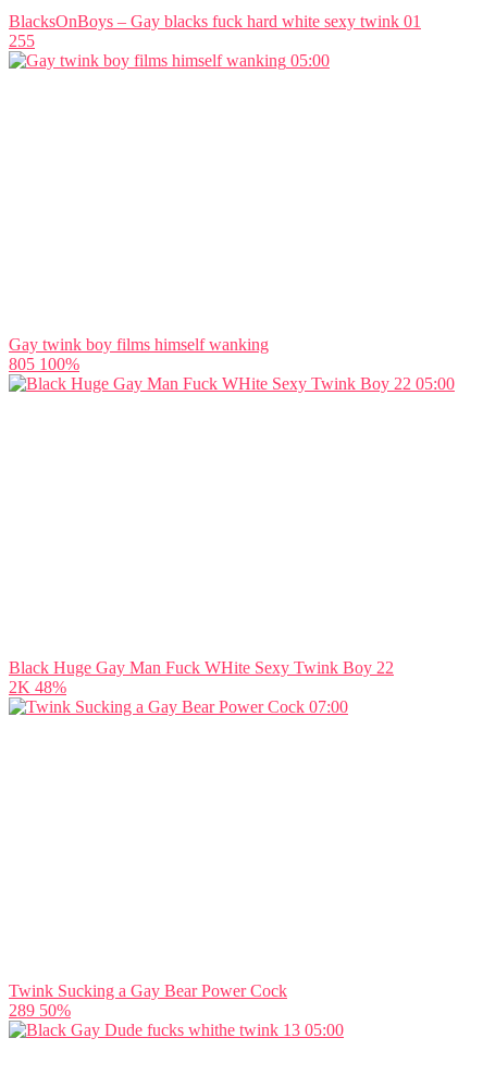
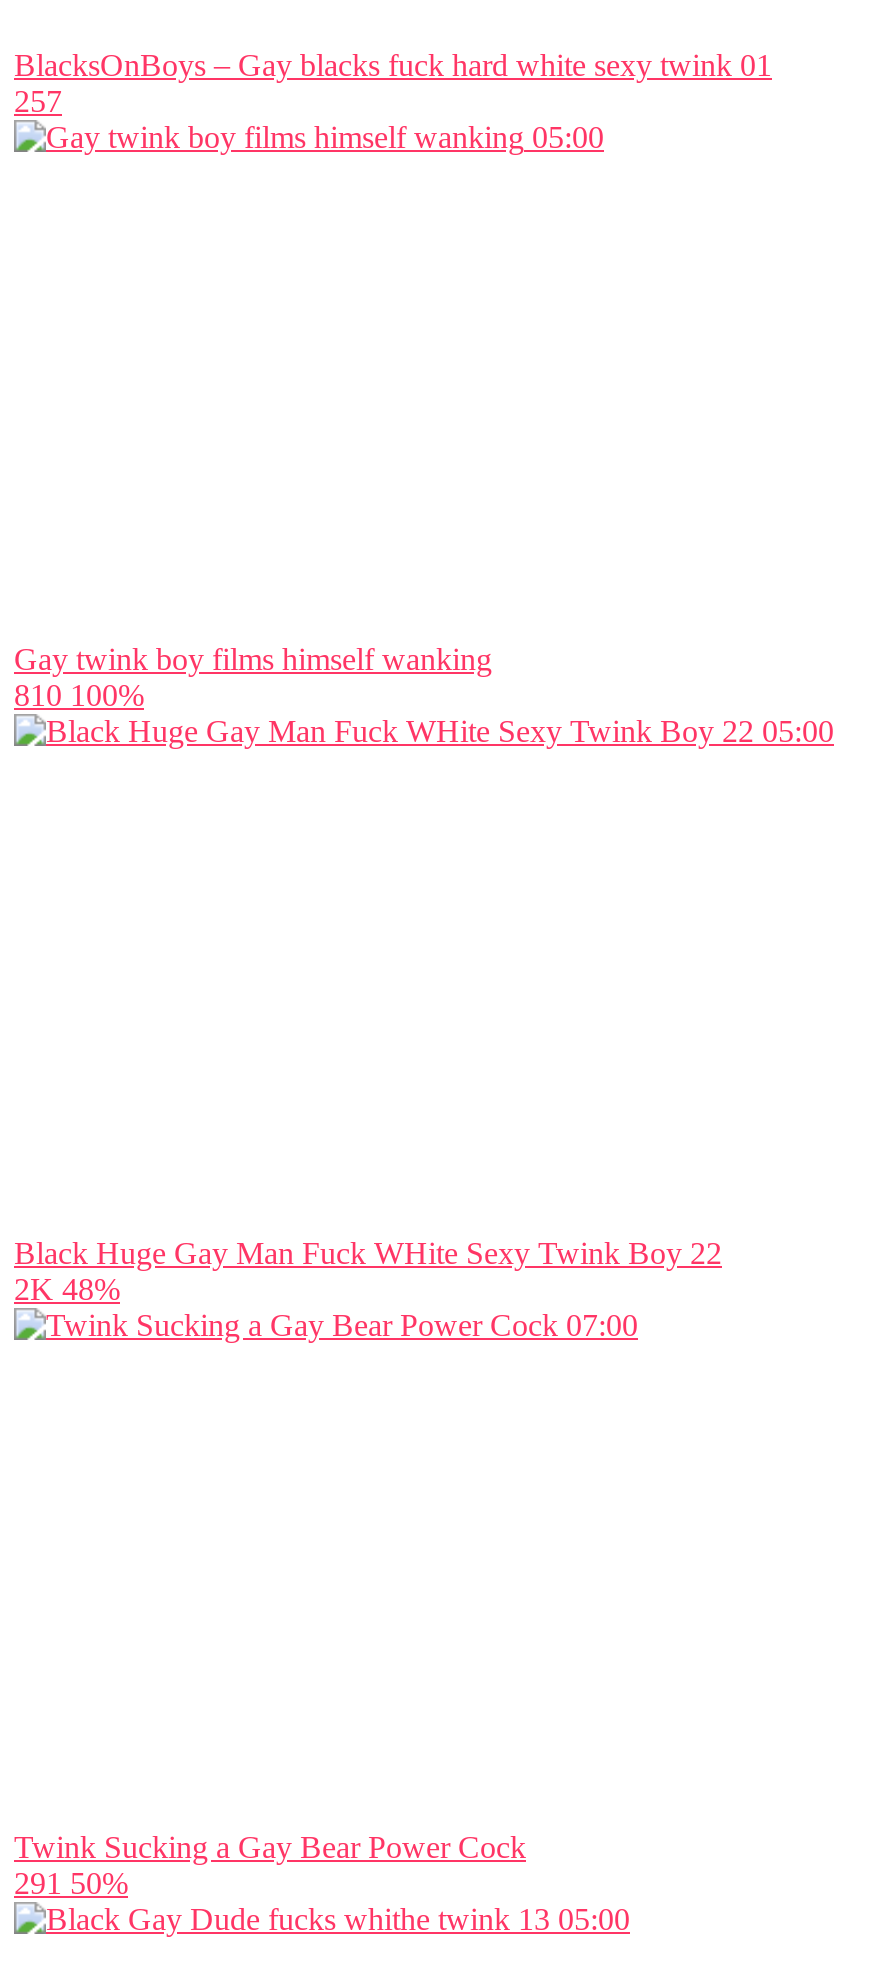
[9,31,35,50] 255 -> [14,84,62,118] 257
[9,354,79,373] 805 100% -> [14,678,144,712] 810 100%
[9,1001,71,1019] 289 50% -> [14,1866,128,1900] 291 50%

